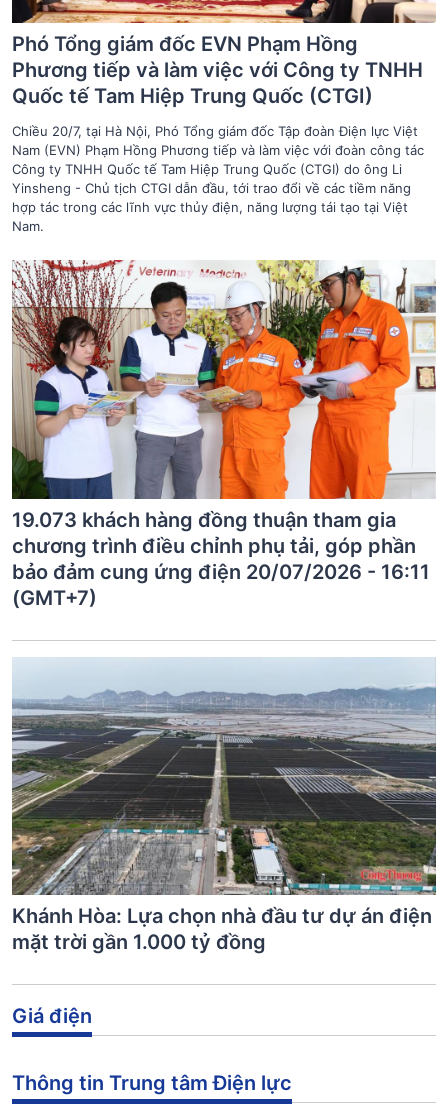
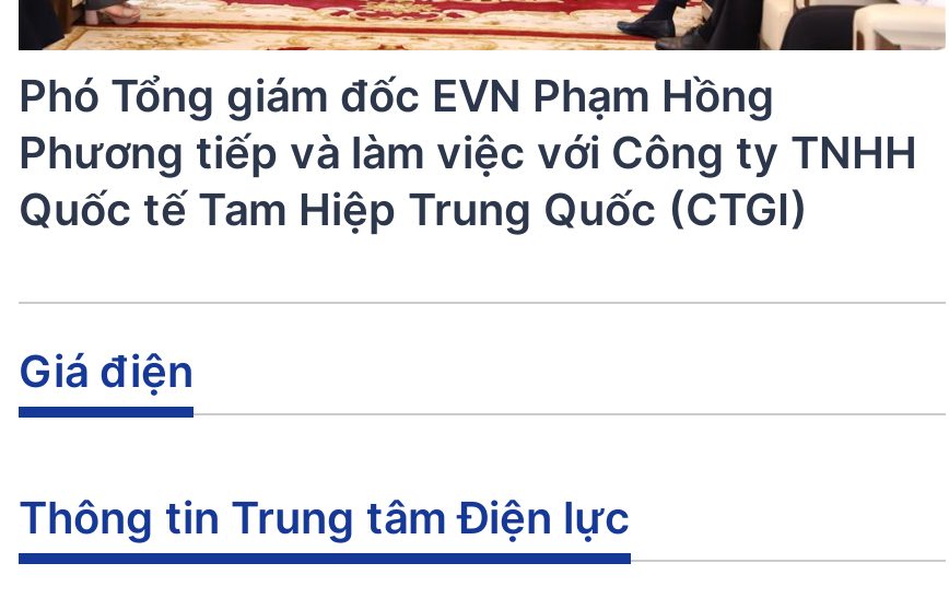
[12,123,424,234] Chiều 20/7, tại Hà Nội, Phó Tổng giám đốc Tập đoàn Điện lực Việt | Nam (EVN) Phạm Hồng Phương tiếp và làm việc với đoàn công tác | Công ty TNHH Quốc tế Tam Hiệp Trung Quốc (CTGI) do ông Li | Yinsheng - Chủ tịch CTGI dẫn đầu, tới trao đổi về các tiềm năng | hợp tác trong các lĩnh vực thủy điện, năng lượng tái tạo tại Việt | Nam. -> none
[11,253,437,609] [image] | 19.073 khách hàng đồng thuận tham gia | chương trình điều chỉnh phụ tải, góp phần | bảo đảm cung ứng điện 20/07/2026 - 16:11 | (GMT+7) -> none
[11,657,437,954] [image] | Khánh Hòa: Lựa chọn nhà đầu tư dự án điện | mặt trời gần 1.000 tỷ đồng -> none

